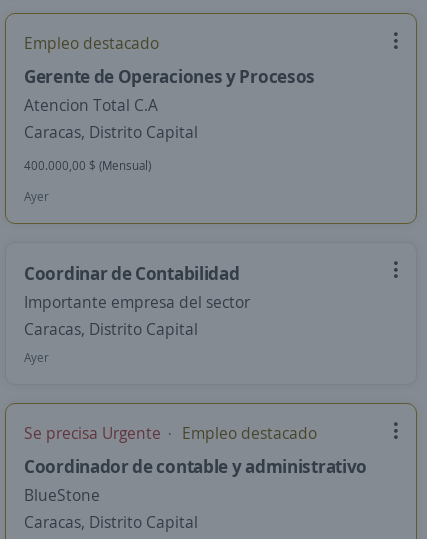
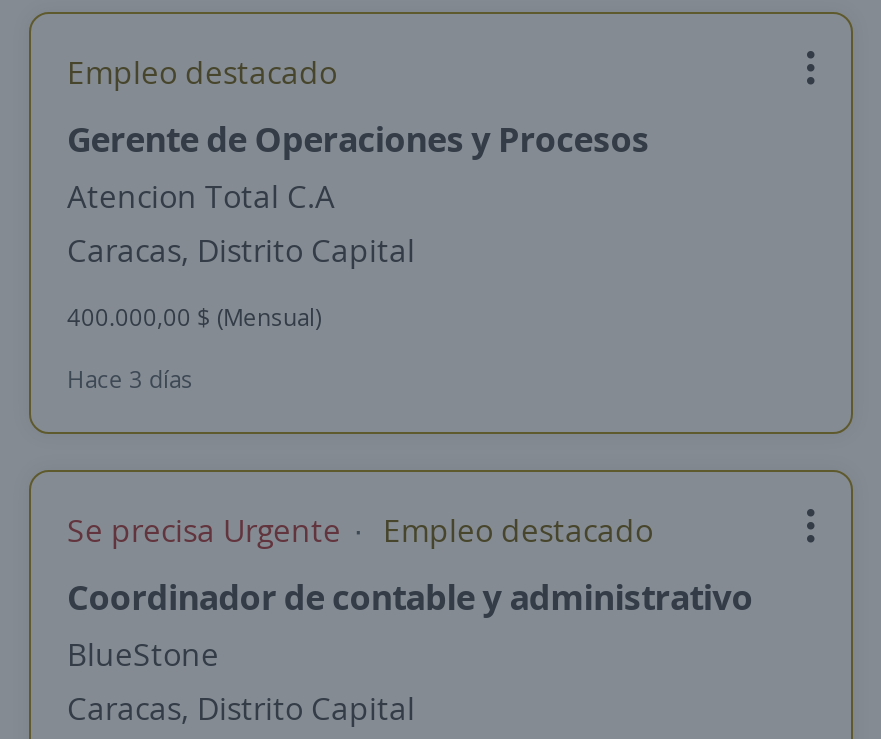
[24,188,250,366] Ayer | Coordinar de Contabilidad | Importante empresa del sector | Caracas, Distrito Capital | Ayer -> [67,362,193,396] Hace 3 días

